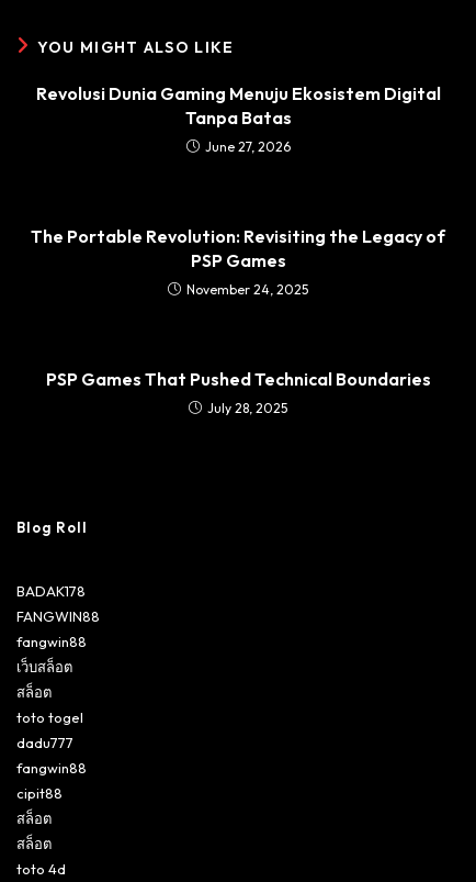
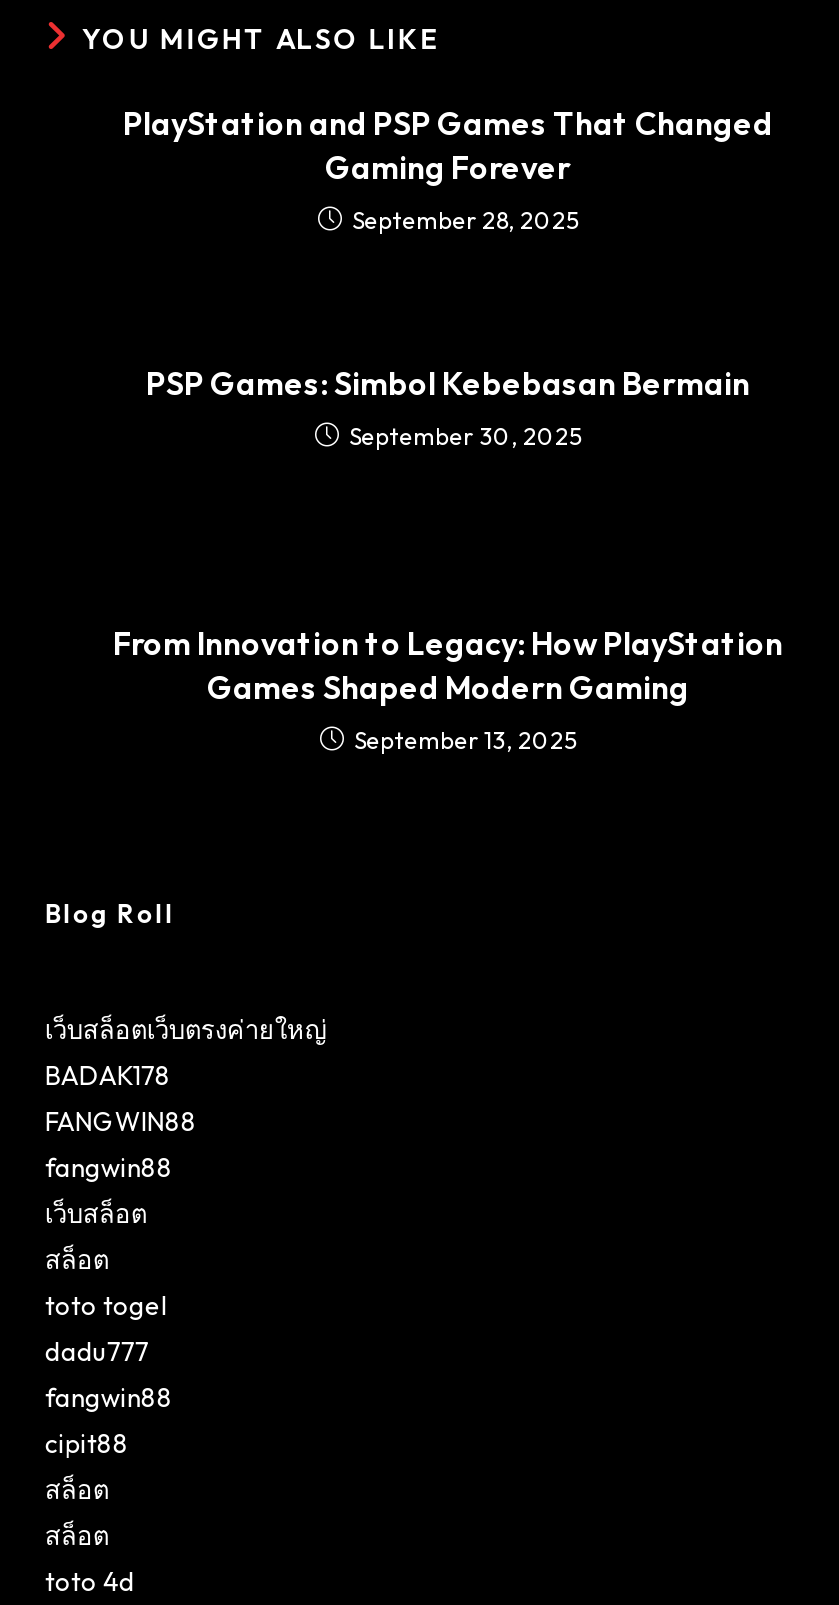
[36,82,440,155] Revolusi Dunia Gaming Menuju Ekosistem Digital | Tanpa Batas | June 27, 2026 -> [123,103,773,235] PlayStation and PSP Games That Changed | Gaming Forever | September 28, 2025
[31,225,445,298] The Portable Revolution: Revisiting the Legacy of | PSP Games | November 24, 2025 -> [146,363,750,451] PSP Games: Simbol Kebebasan Bermain | September 30, 2025
[46,368,430,416] PSP Games That Pushed Technical Boundaries | July 28, 2025 -> [113,623,783,755] From Innovation to Legacy: How PlayStation | Games Shaped Modern Gaming | September 13, 2025
none -> [45,1013,327,1045] เว็บสล็อตเว็บตรงค่ายใหญ่

